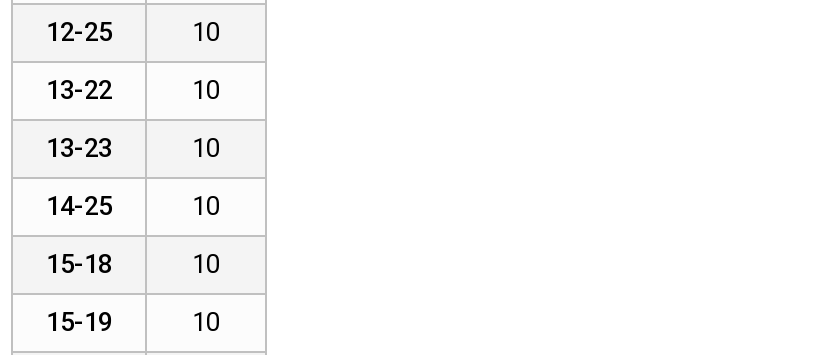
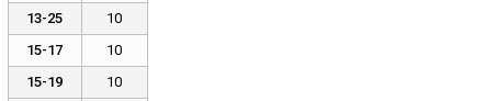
[46,17,112,47] 12-25 -> [27,10,63,26] 13-25
[46,75,220,279] 13-22 | 10 | 13-23 | 10 | 14-25 | 10 | 15-18 -> [27,41,63,58] 15-17

